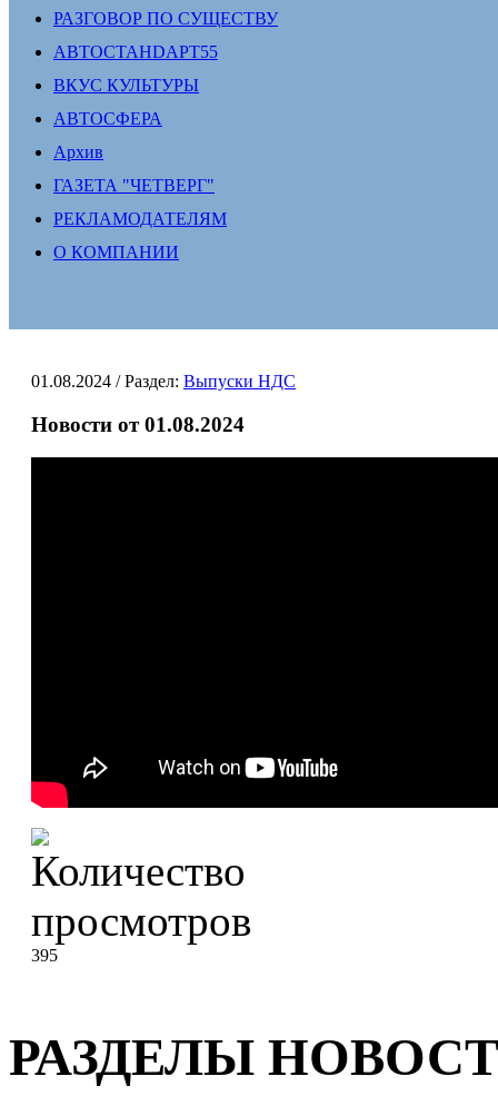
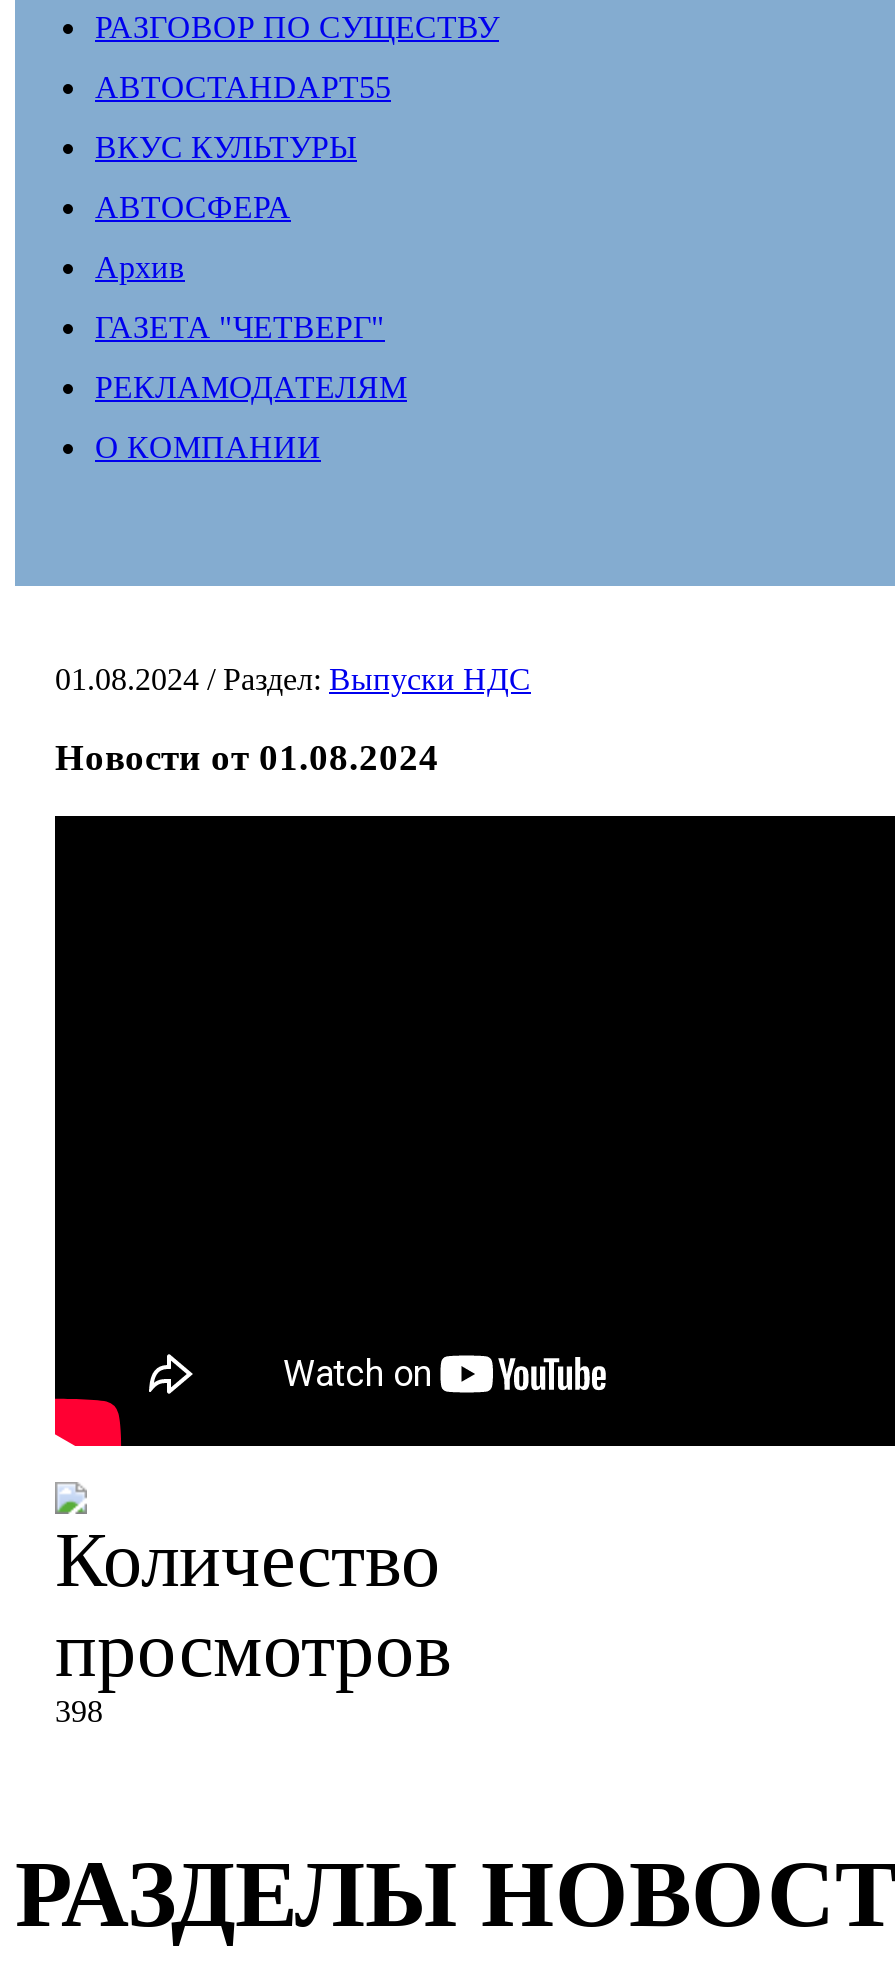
[31,946,58,965] 395 -> [55,1695,103,1729] 398

